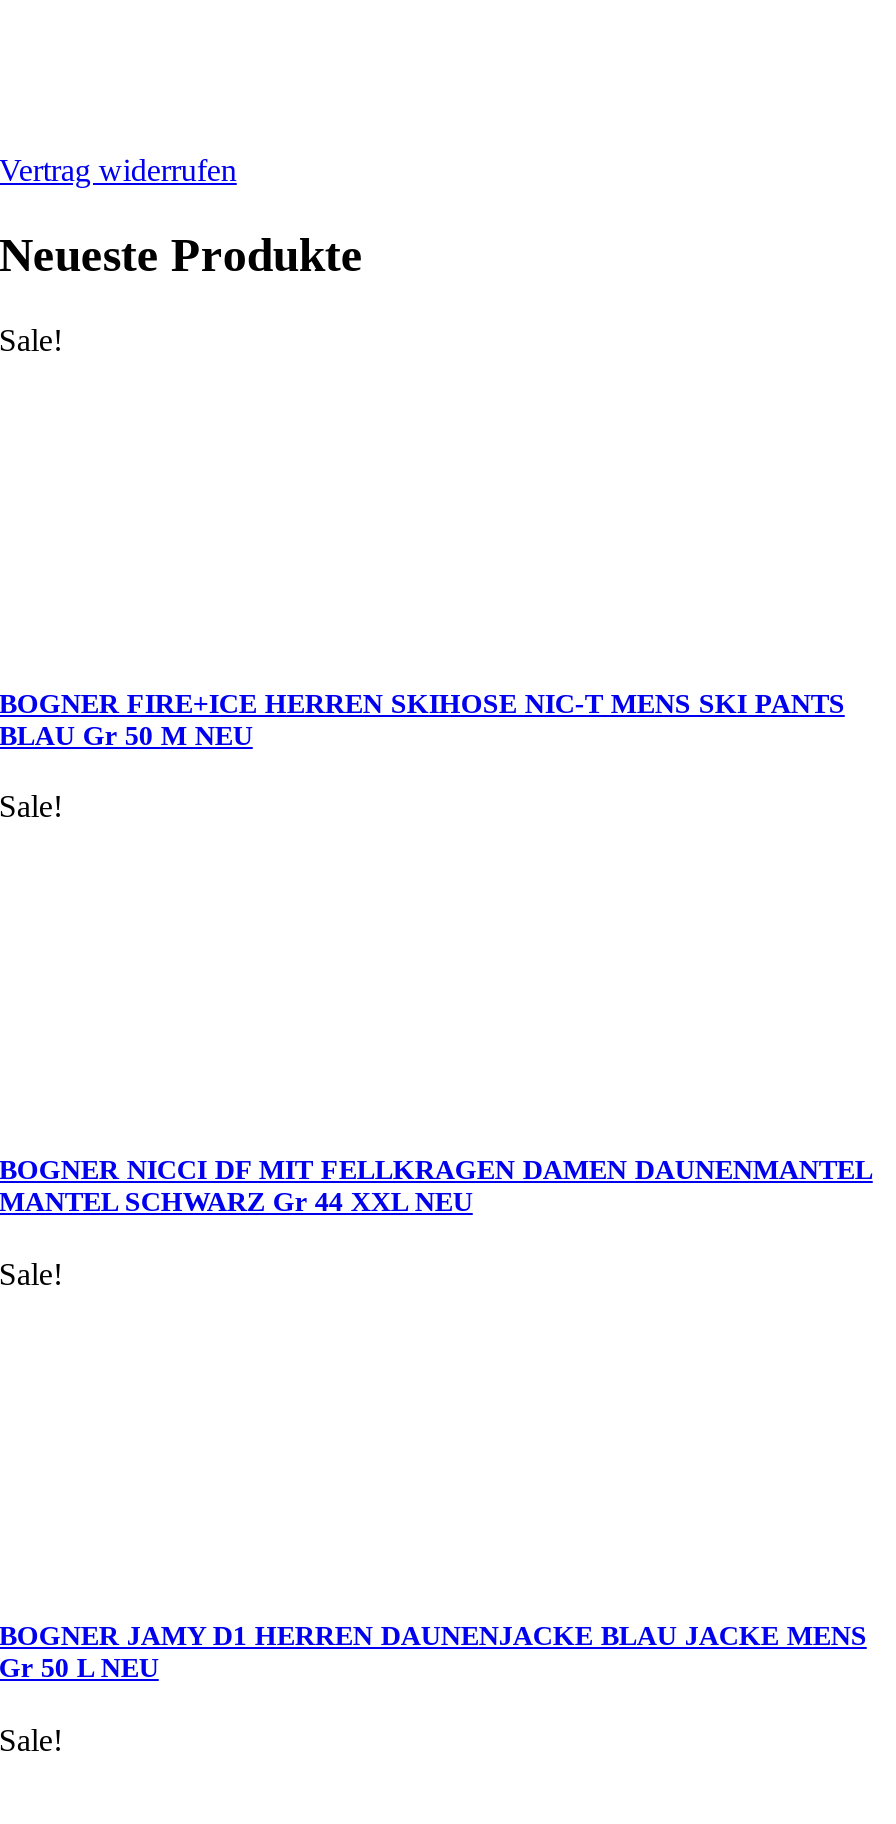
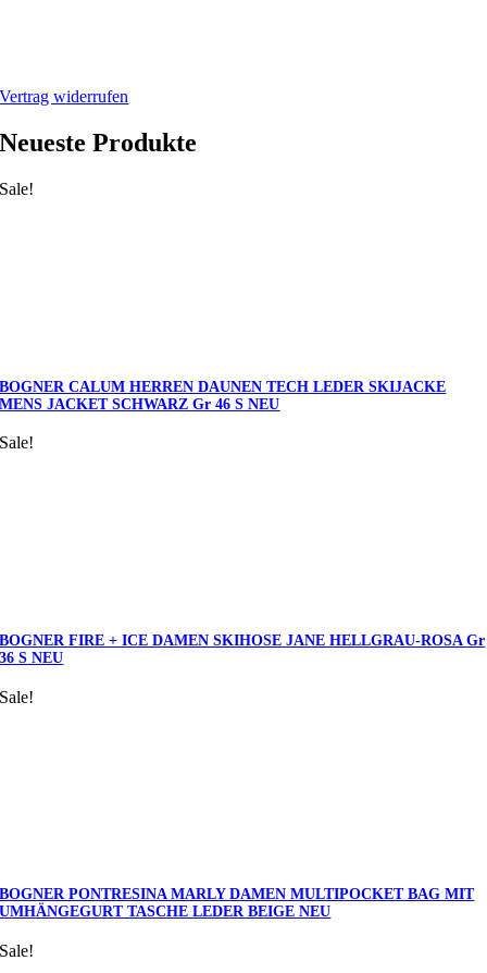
[0,689,845,751] BOGNER FIRE+ICE HERREN SKIHOSE NIC-T MENS SKI PANTS | BLAU Gr 50 M NEU -> [0,379,446,412] BOGNER CALUM HERREN DAUNEN TECH LEDER SKIJACKE | MENS JACKET SCHWARZ Gr 46 S NEU
[0,1155,873,1217] BOGNER NICCI DF MIT FELLKRAGEN DAMEN DAUNENMANTEL | MANTEL SCHWARZ Gr 44 XXL NEU -> [0,632,485,666] BOGNER FIRE + ICE DAMEN SKIHOSE JANE HELLGRAU-ROSA Gr | 36 S NEU
[0,1621,867,1683] BOGNER JAMY D1 HERREN DAUNENJACKE BLAU JACKE MENS | Gr 50 L NEU -> [0,886,474,920] BOGNER PONTRESINA MARLY DAMEN MULTIPOCKET BAG MIT | UMHÄNGEGURT TASCHE LEDER BEIGE NEU

